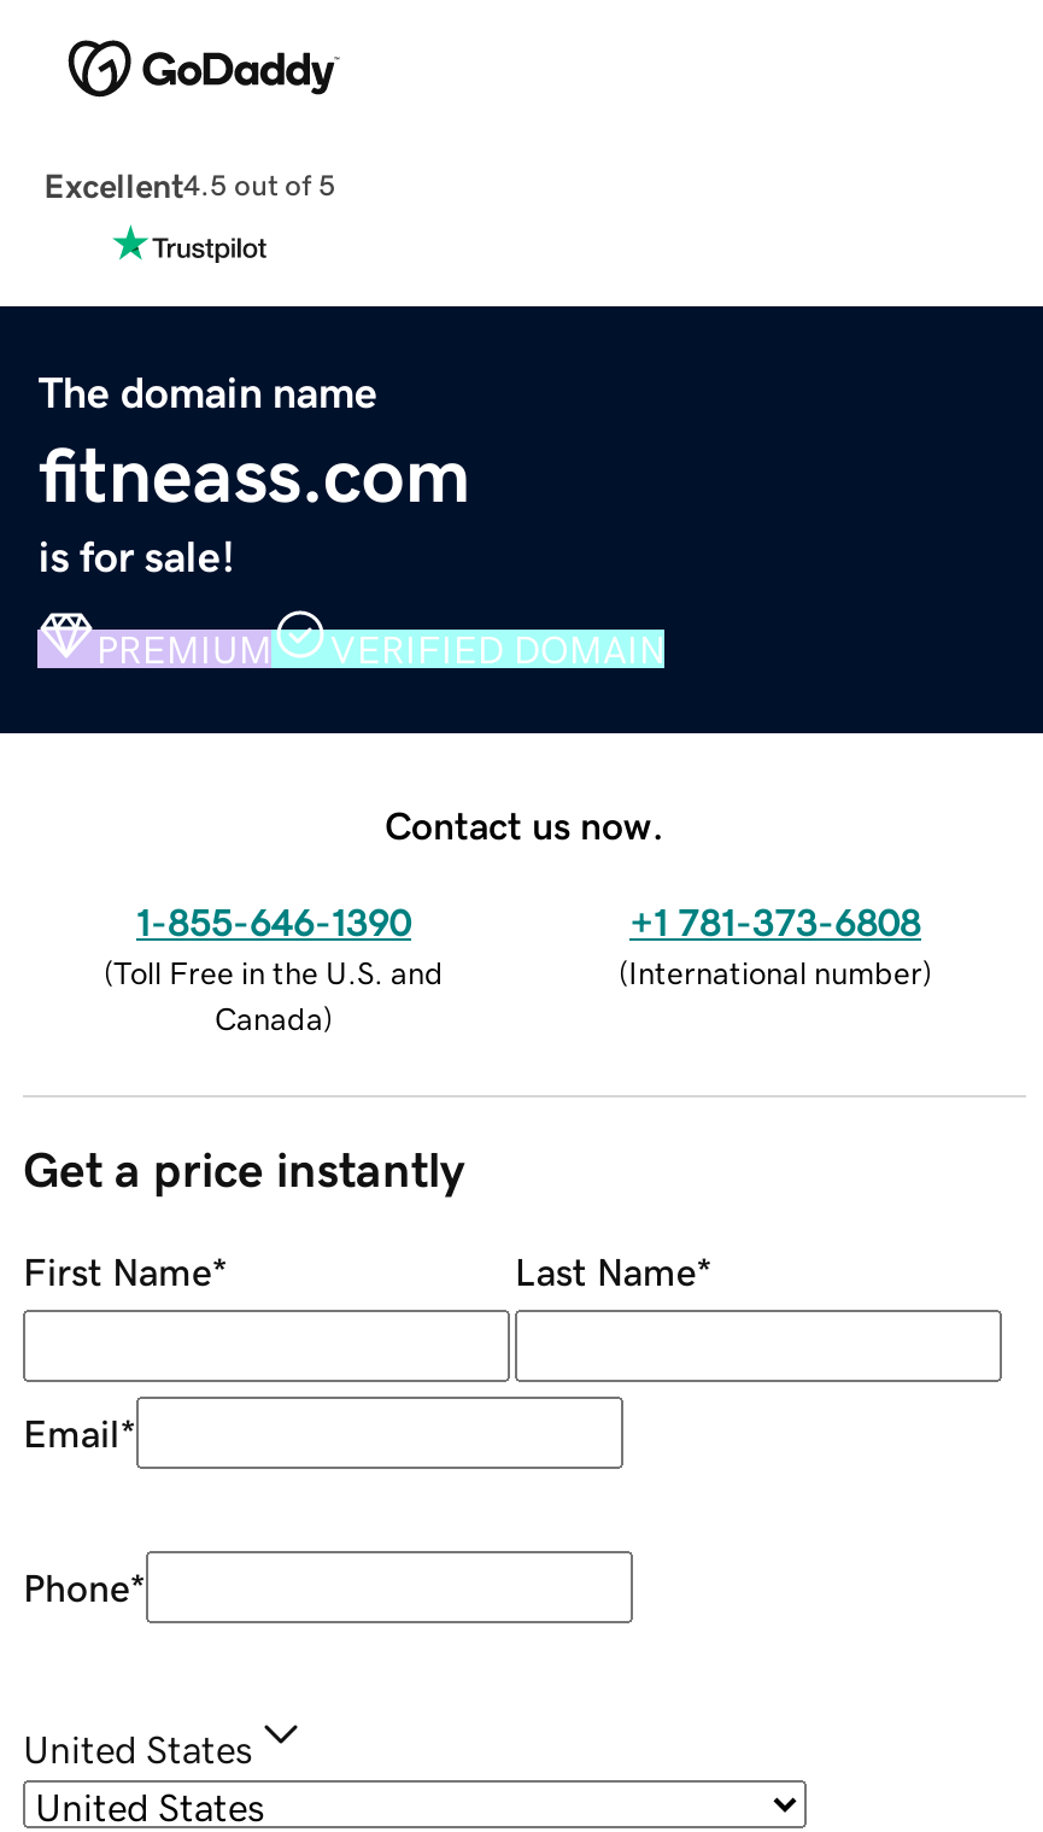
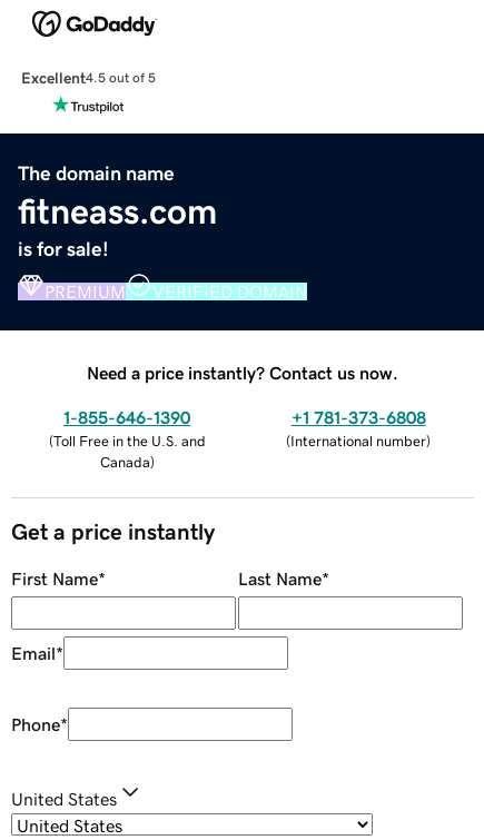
[385,805,664,843] Contact us now. -> [87,363,398,381] Need a price instantly? Contact us now.

